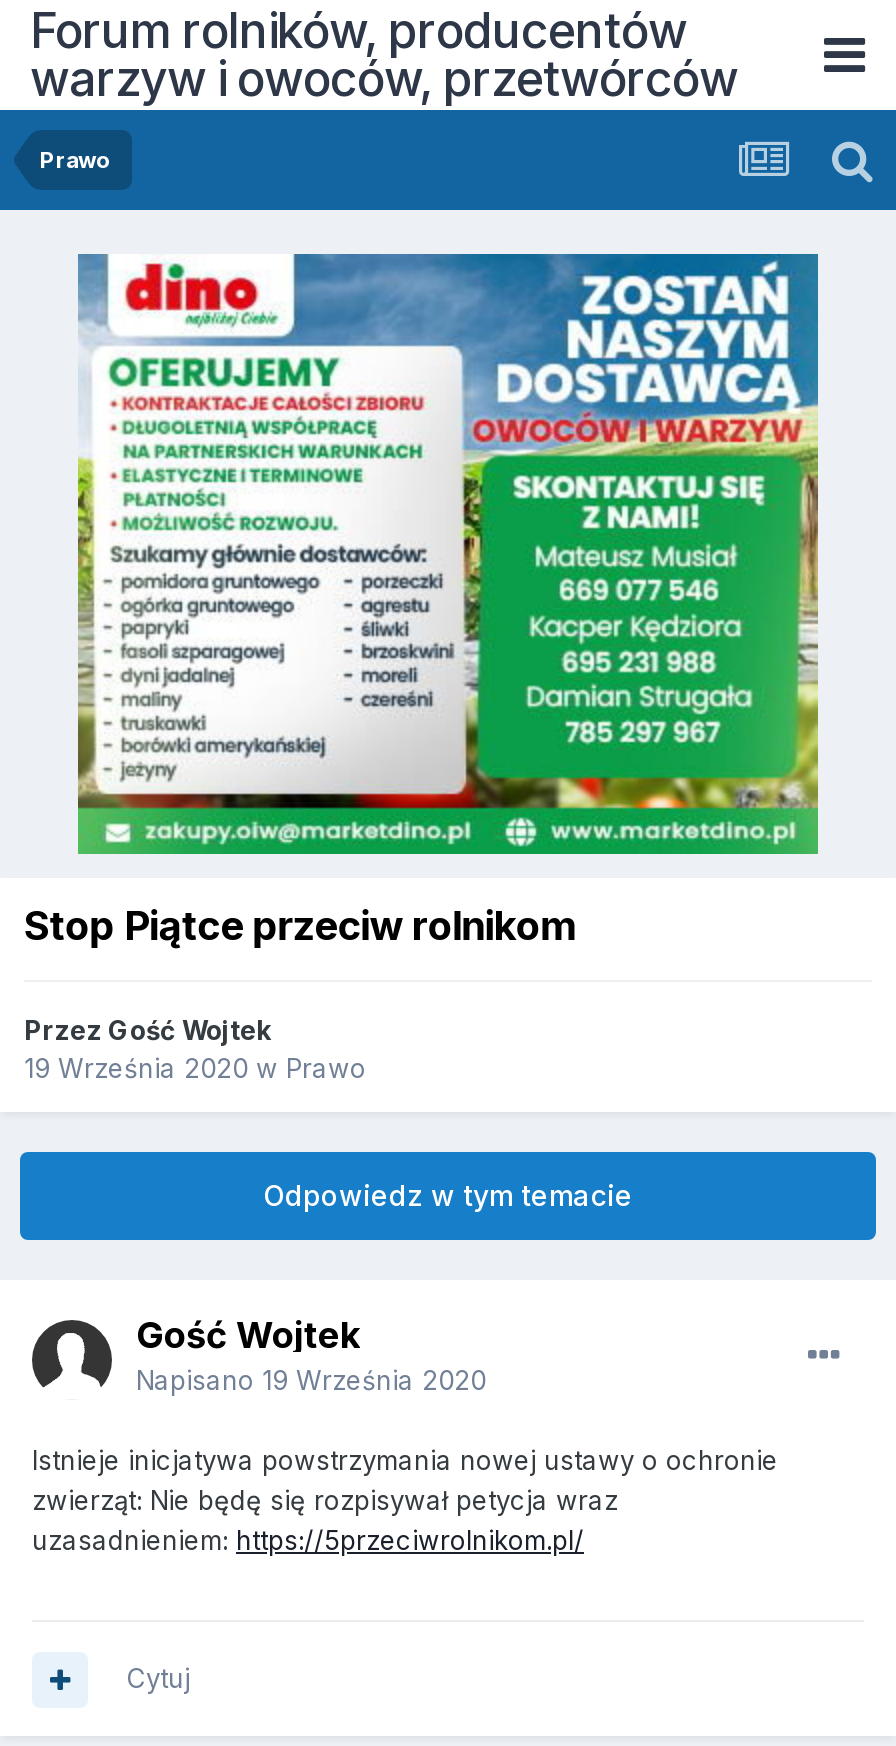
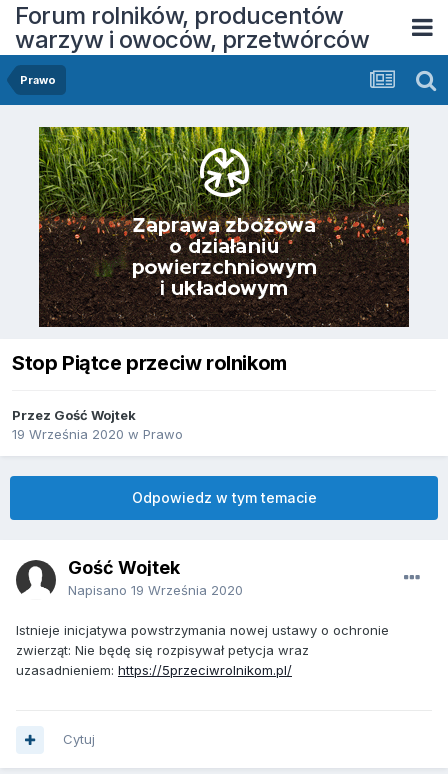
[76,252,820,856] [image] -> [38,126,410,328] [image]

